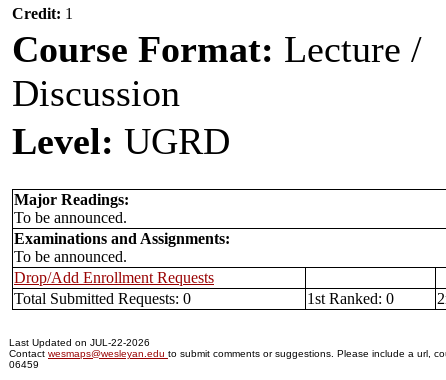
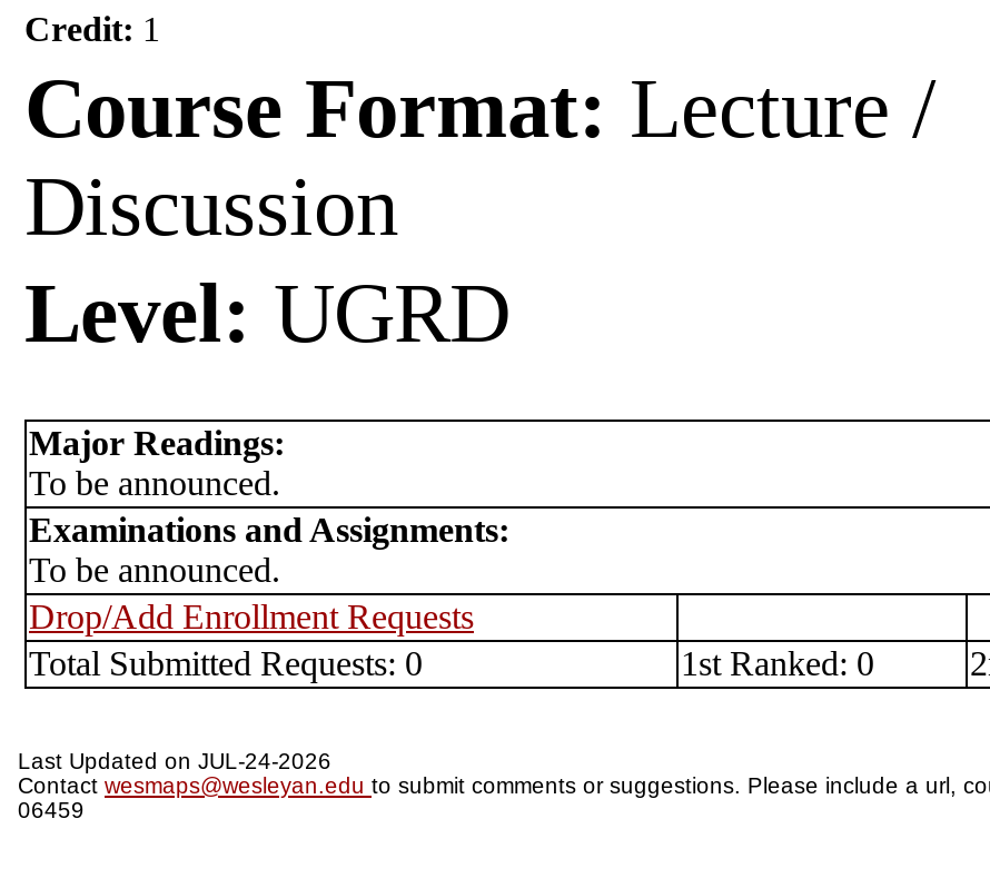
[9,337,150,348] Last Updated on JUL-22-2026 -> [18,749,331,773] Last Updated on JUL-24-2026

